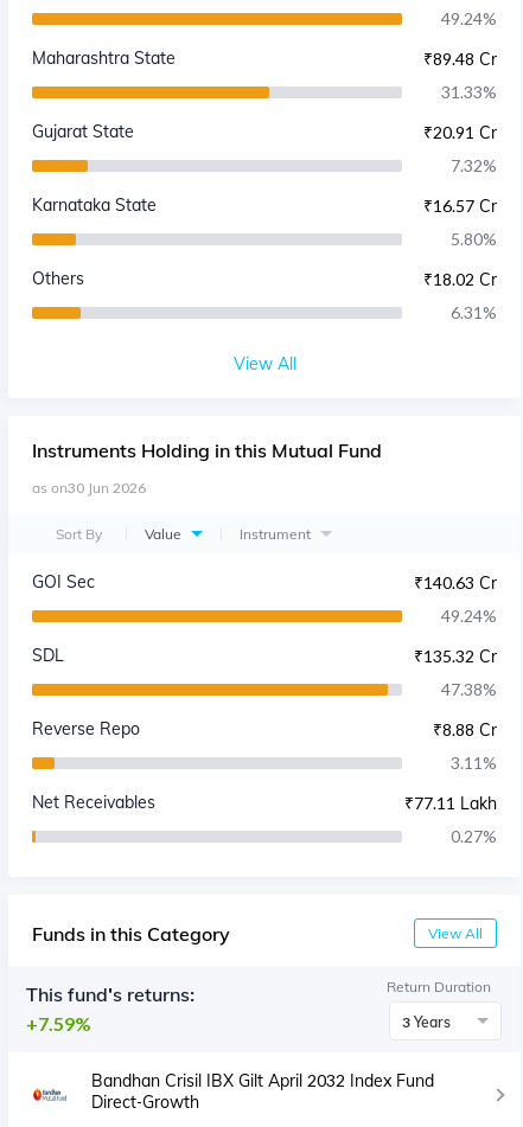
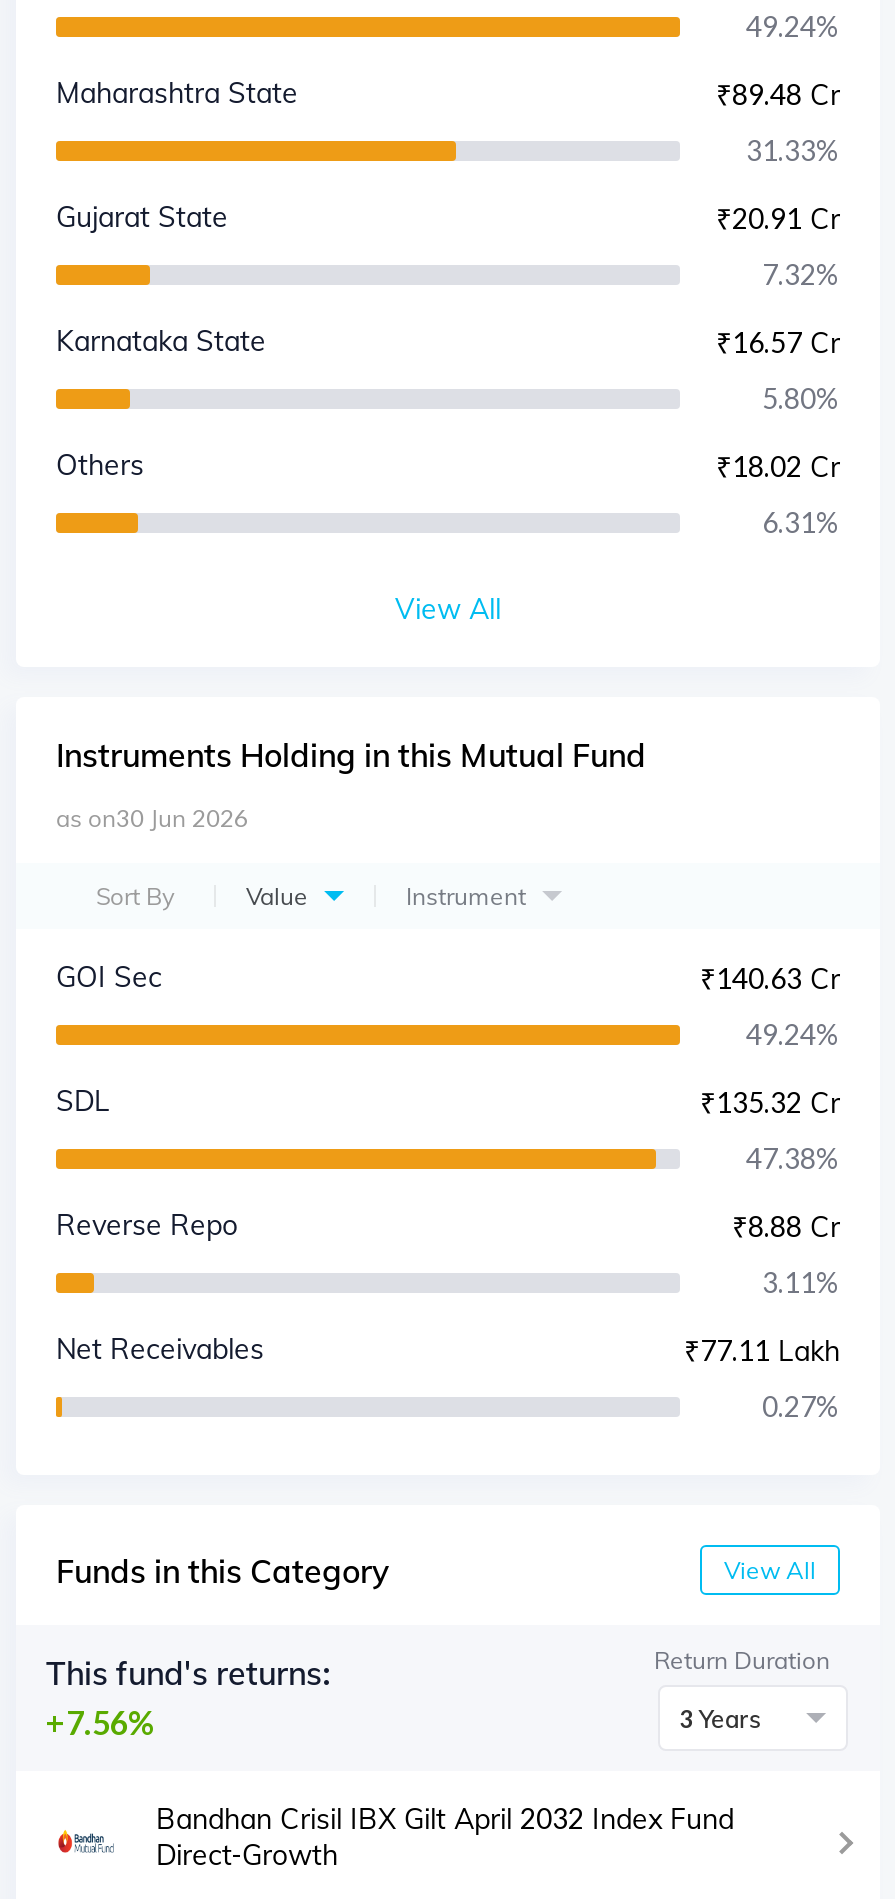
[38,1012,91,1036] 7.59% -> [66,1703,156,1743] 7.56%

